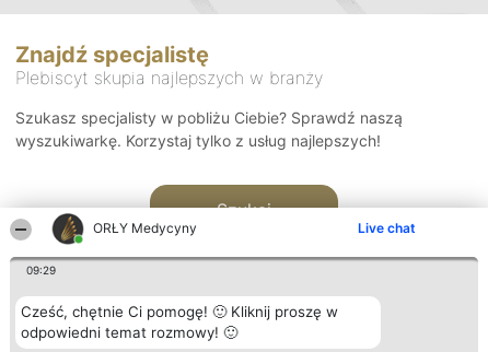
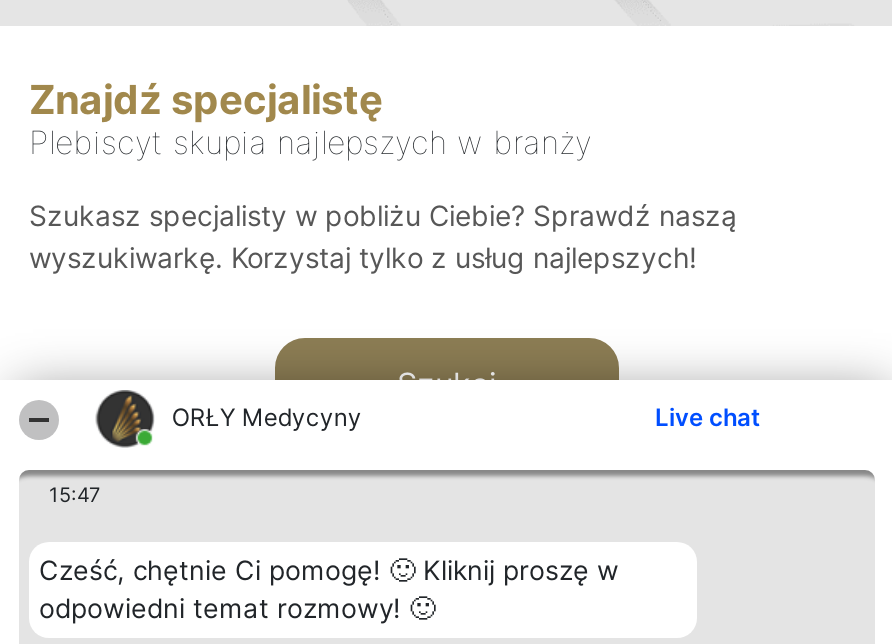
[26,263,56,277] 09:29 -> [49,482,101,506] 15:47

